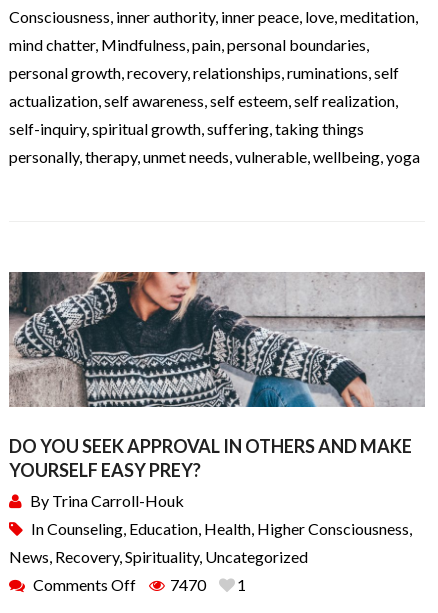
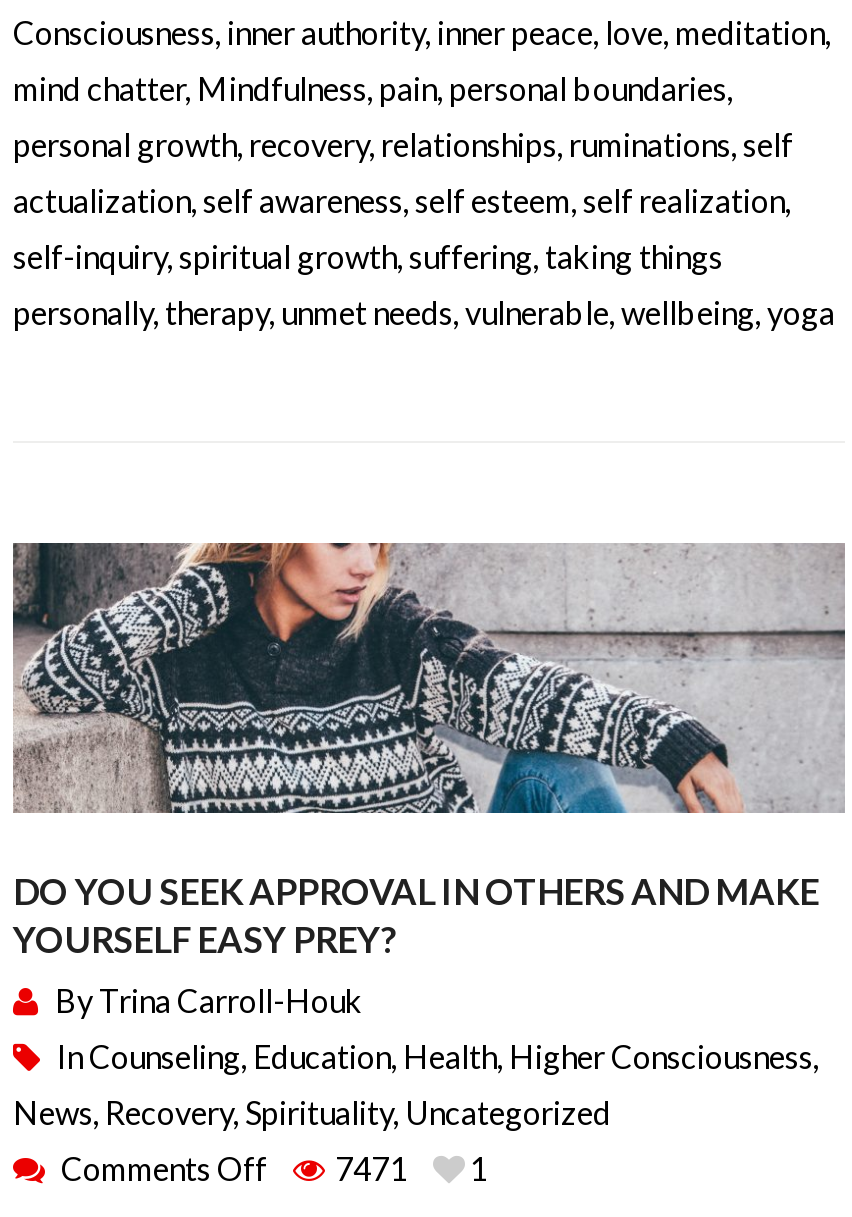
[33,575,246,594] Comments Off 7470 1 -> [61,1148,487,1186] Comments Off 7471 1

